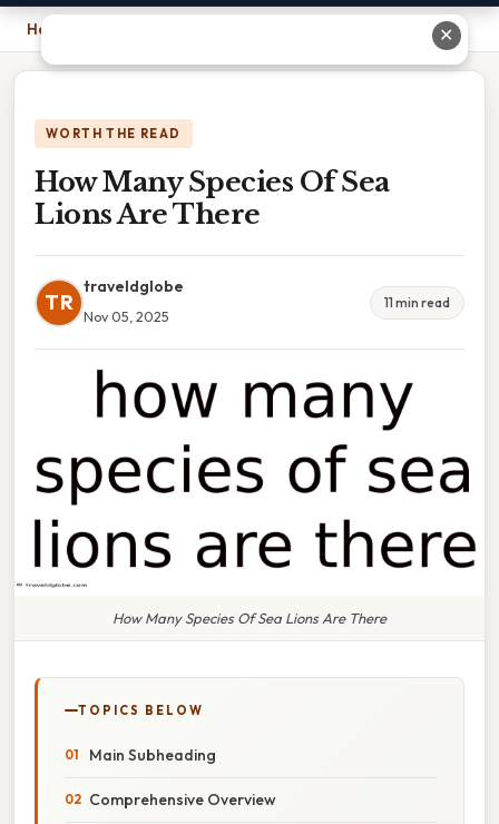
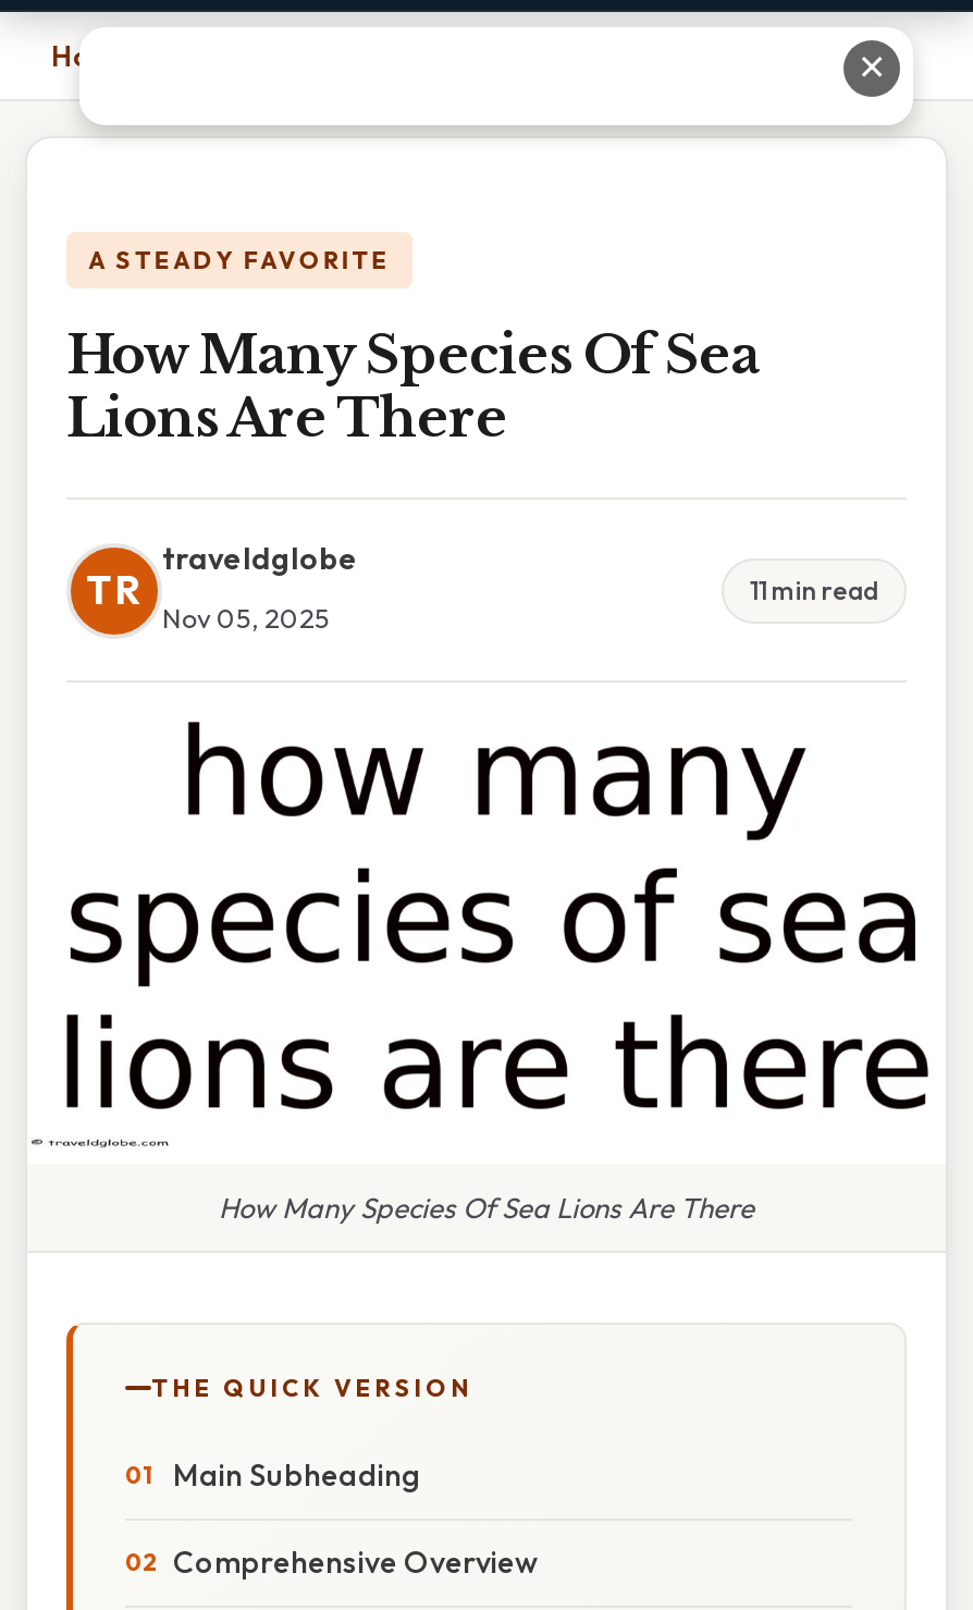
[46,126,181,141] WORTH THE READ -> [88,245,390,275] A STEADY FAVORITE
[78,702,204,718] TOPICS BELOW -> [151,1372,473,1403] THE QUICK VERSION

